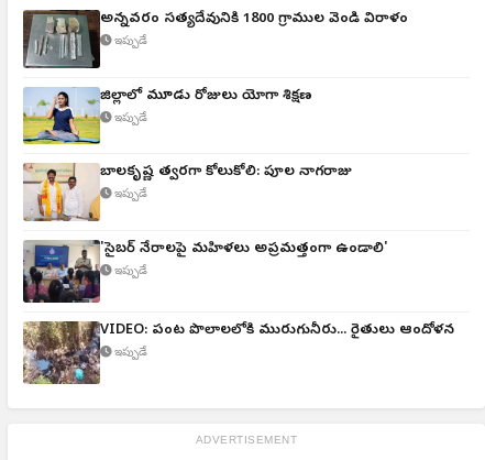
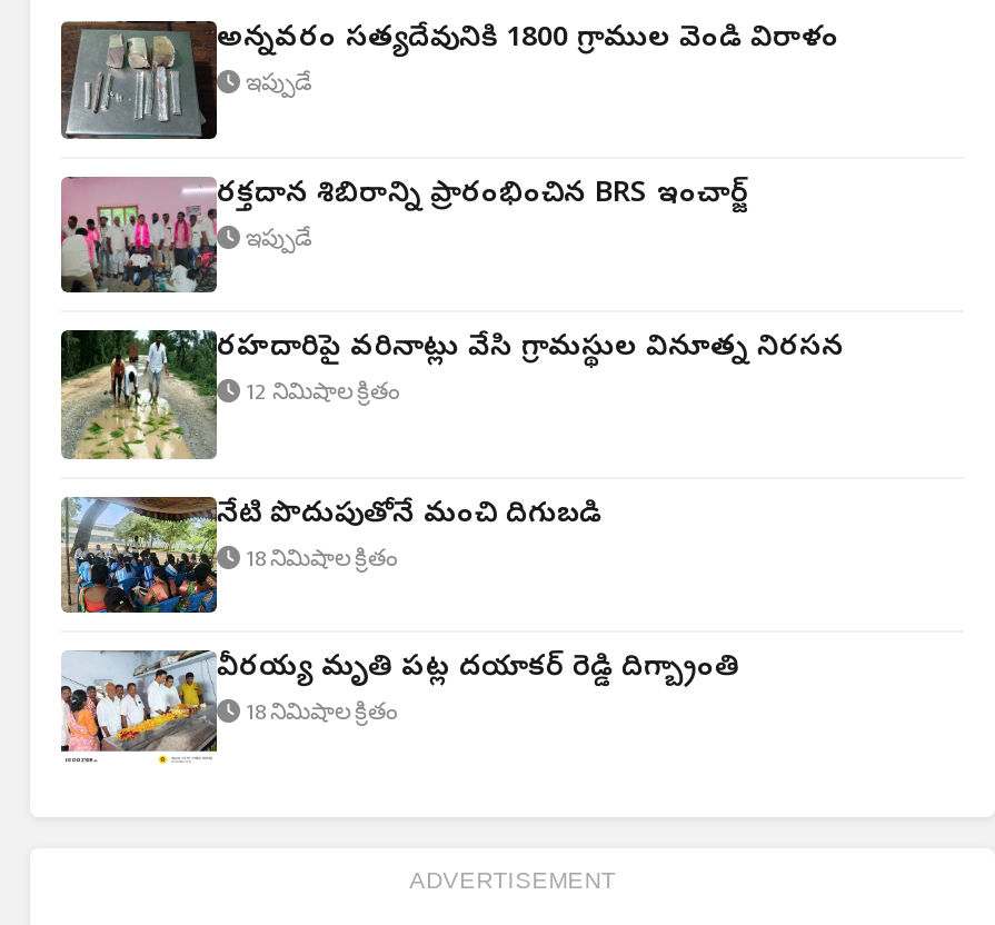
[22,87,312,145] [image] | జిల్లాలో మూడు రోజులు యోగా శిక్షణ -> [59,175,748,295] [image] | రక్తదాన శిబిరాన్ని ప్రారంభించిన BRS ఇంచార్జ్
[22,163,352,227] [image] | బాలకృష్ణ త్వరగా కోలుకోవాలి: పూల నాగరాజు | ఇప్పుడే -> [59,328,844,461] [image] | రహదారిపై వరినాట్లు వేసి గ్రామస్థుల వినూత్న నిరసన | 12 నిమిషాల క్రితం
[23,240,388,304] [image] | 'సైబర్ నేరాలపై మహిళలు అప్రమత్తంగా ఉండాలి' | ఇప్పుడే -> [59,488,601,615] [image] | నేటి పొదుపుతోనే మంచి దిగుబడి | 18 నిమిషాల క్రితం
[22,320,454,385] [image] | VIDEO: పంట పొలాల‌లోకి మురుగునీరు... రైతులు ఆందోళన | ఇప్పుడే -> [61,648,739,766] [image] | వీరయ్య మృతి పట్ల దయాకర్ రెడ్డి దిగ్బ్రాంతి | 18 నిమిషాల క్రితం

